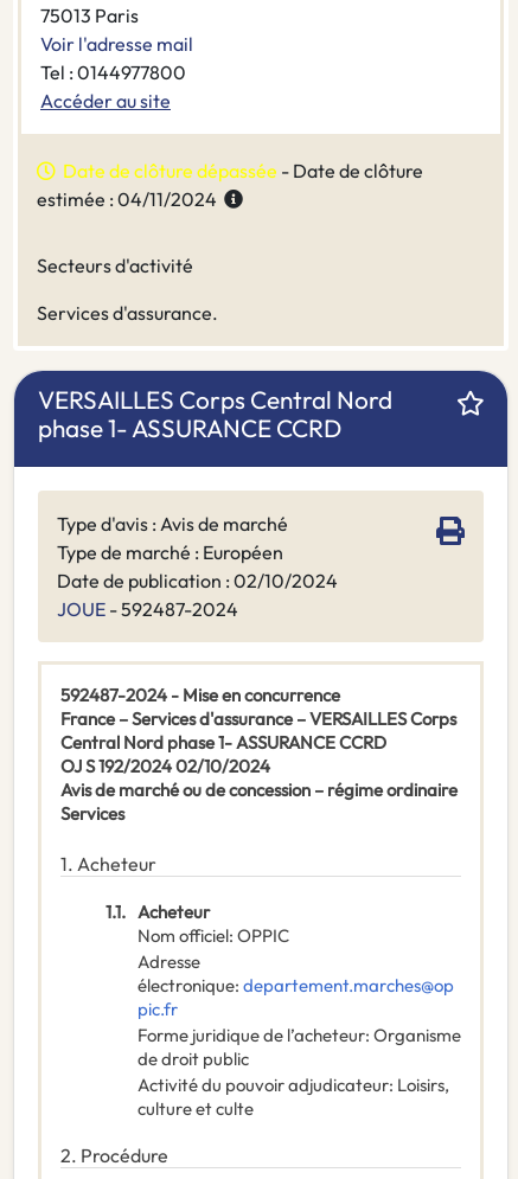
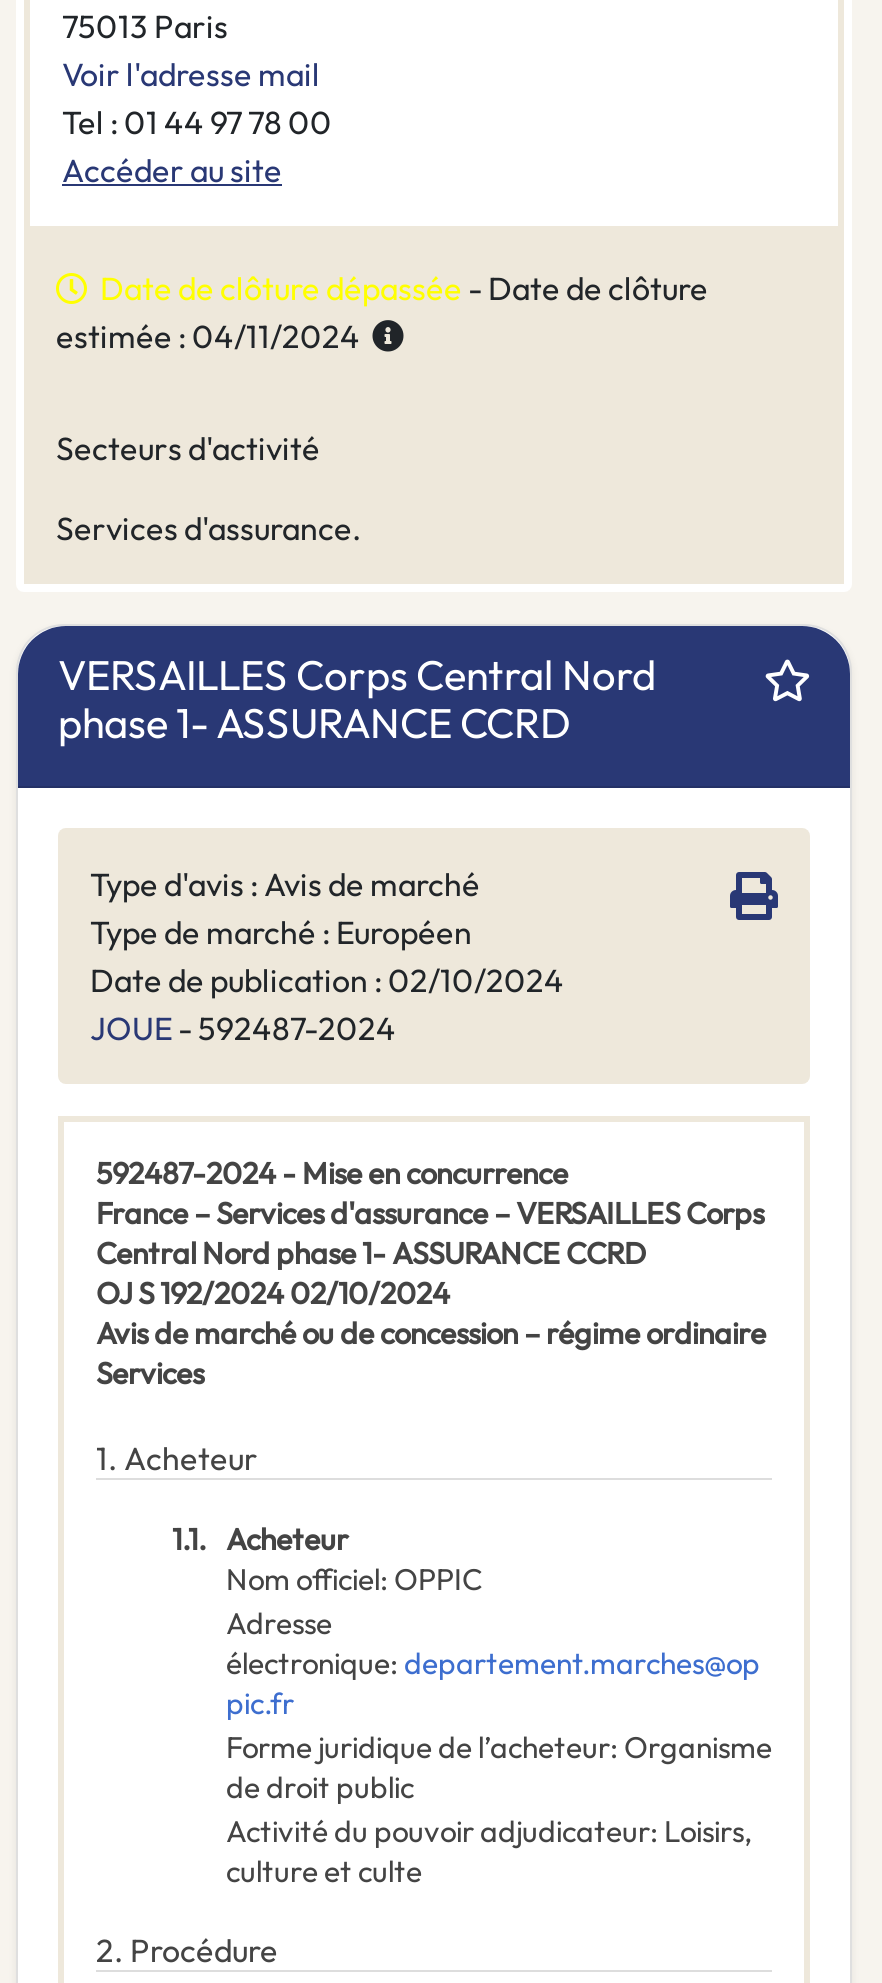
[40,61,186,84] Tel : 0144977800 -> [62,102,332,142] Tel : 01 44 97 78 00

